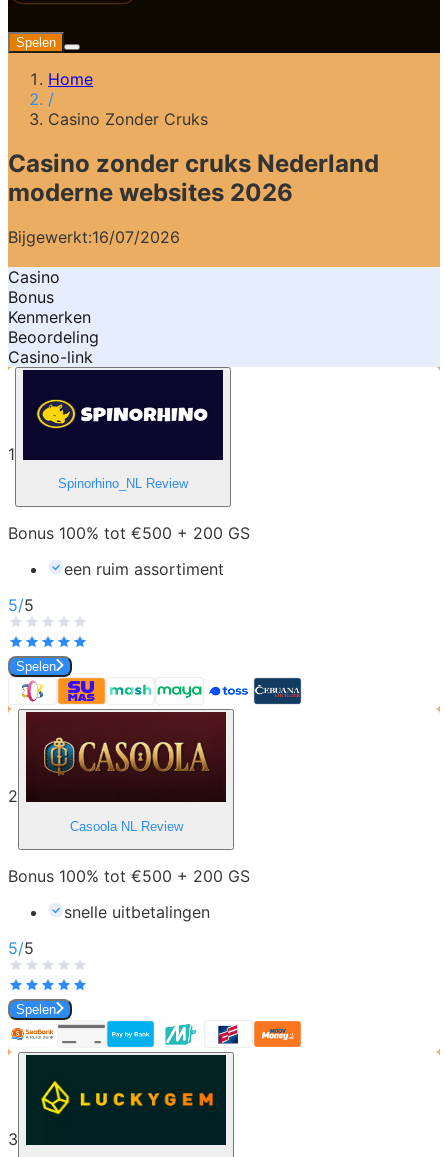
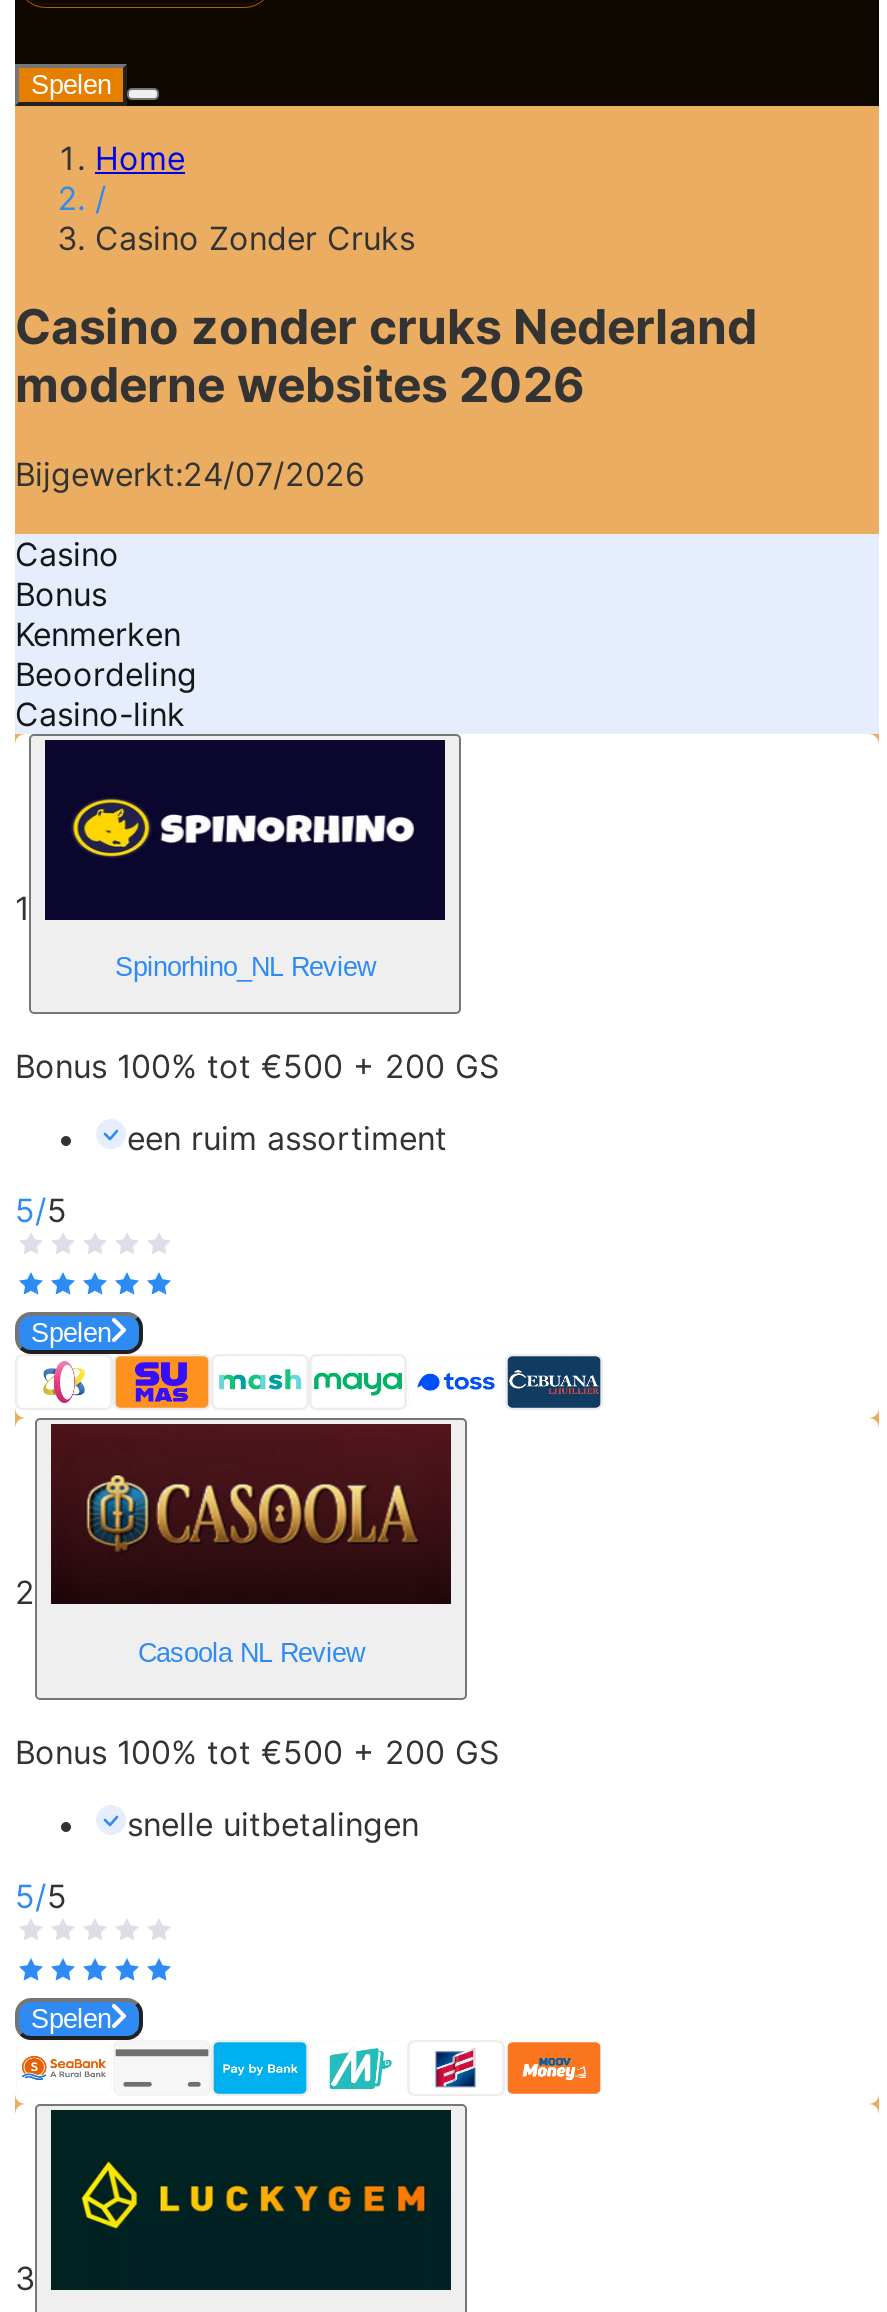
[8,227,180,247] Bijgewerkt:16/07/2026 -> [15,454,365,494] Bijgewerkt:24/07/2026

